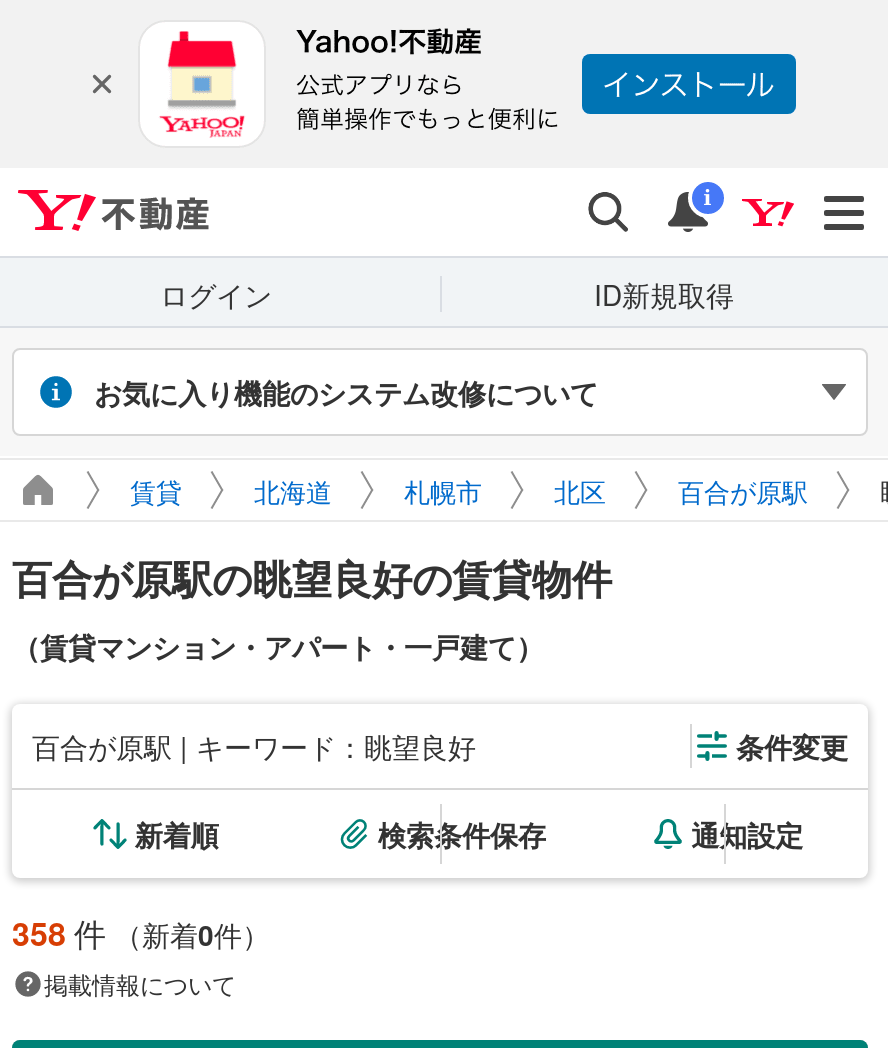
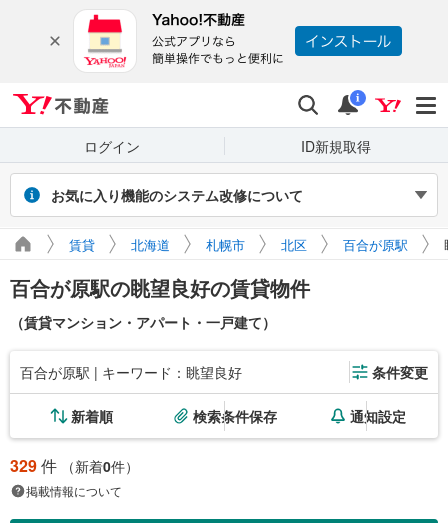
[12,910,270,956] 358件 （新着0件） -> [10,454,139,477] 329件 （新着0件）

